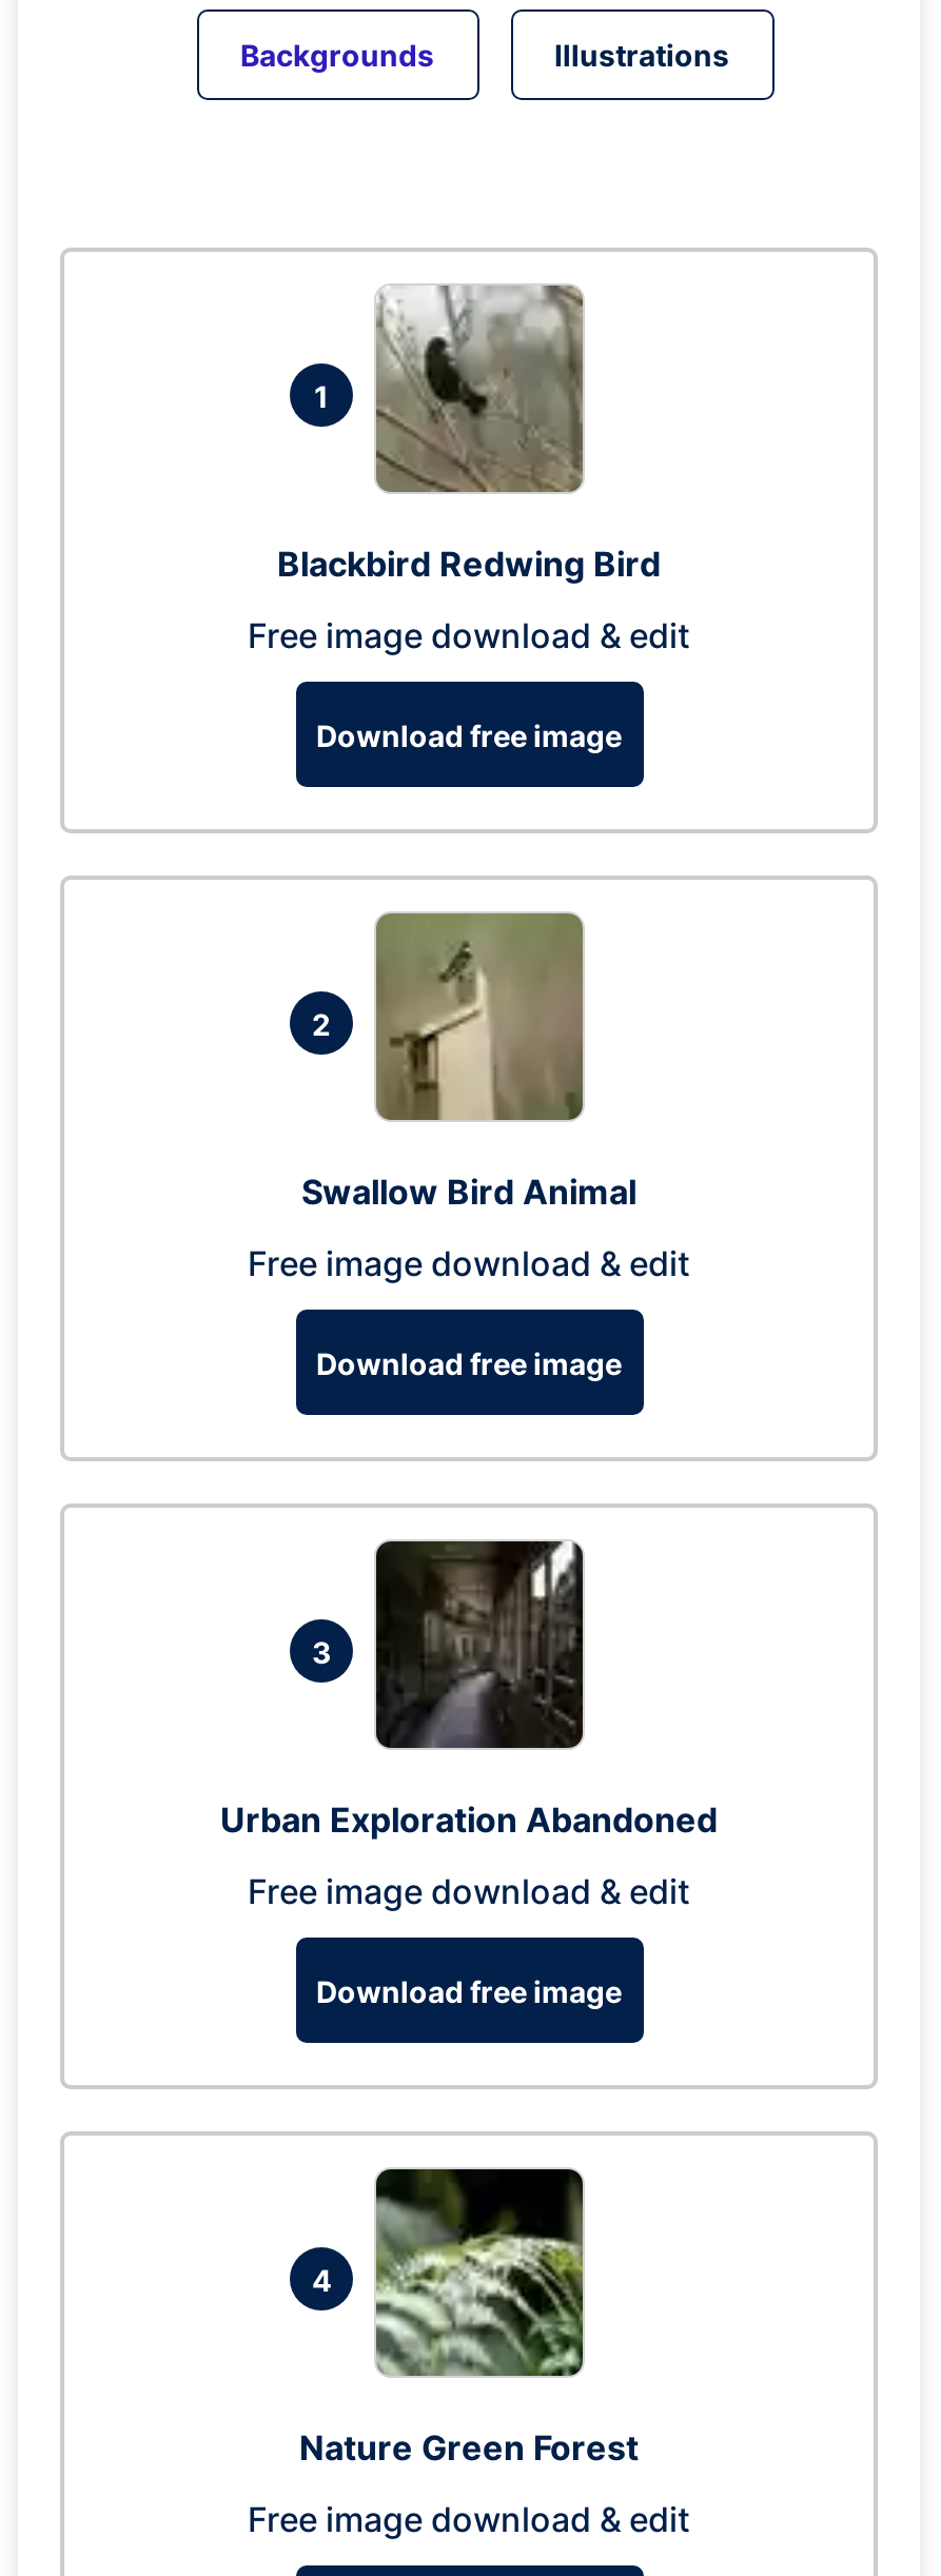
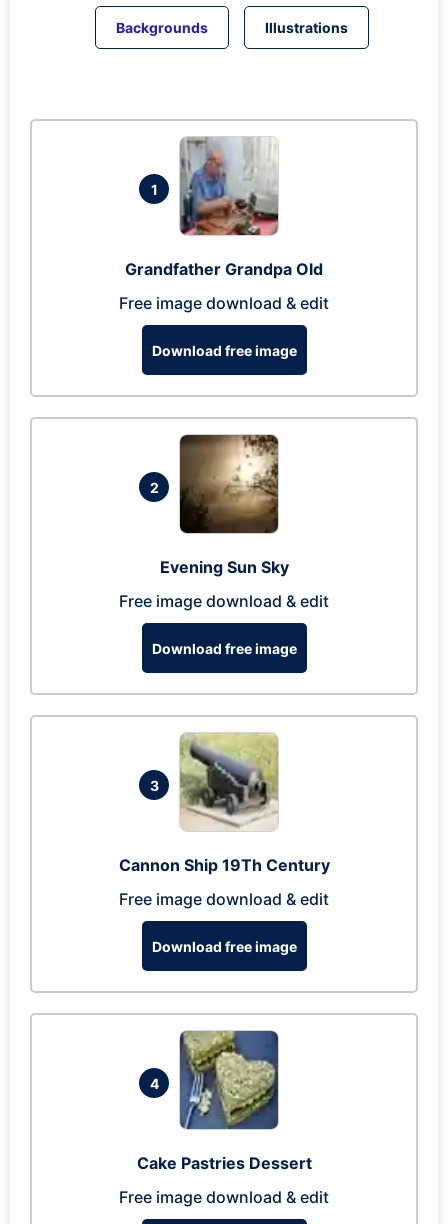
[277,283,661,585] [image] | Blackbird Redwing Bird -> [125,137,323,279] [image] | Grandfather Grandpa Old
[301,913,636,1213] [image] | Swallow Bird Animal -> [159,435,288,577] [image] | Evening Sun Sky
[220,1539,718,1841] [image] | Urban Exploration Abandoned -> [118,733,329,875] [image] | Cannon Ship 19Th Century
[299,2167,639,2469] [image] | Nature Green Forest -> [136,1030,311,1173] [image] | Cake Pastries Dessert

